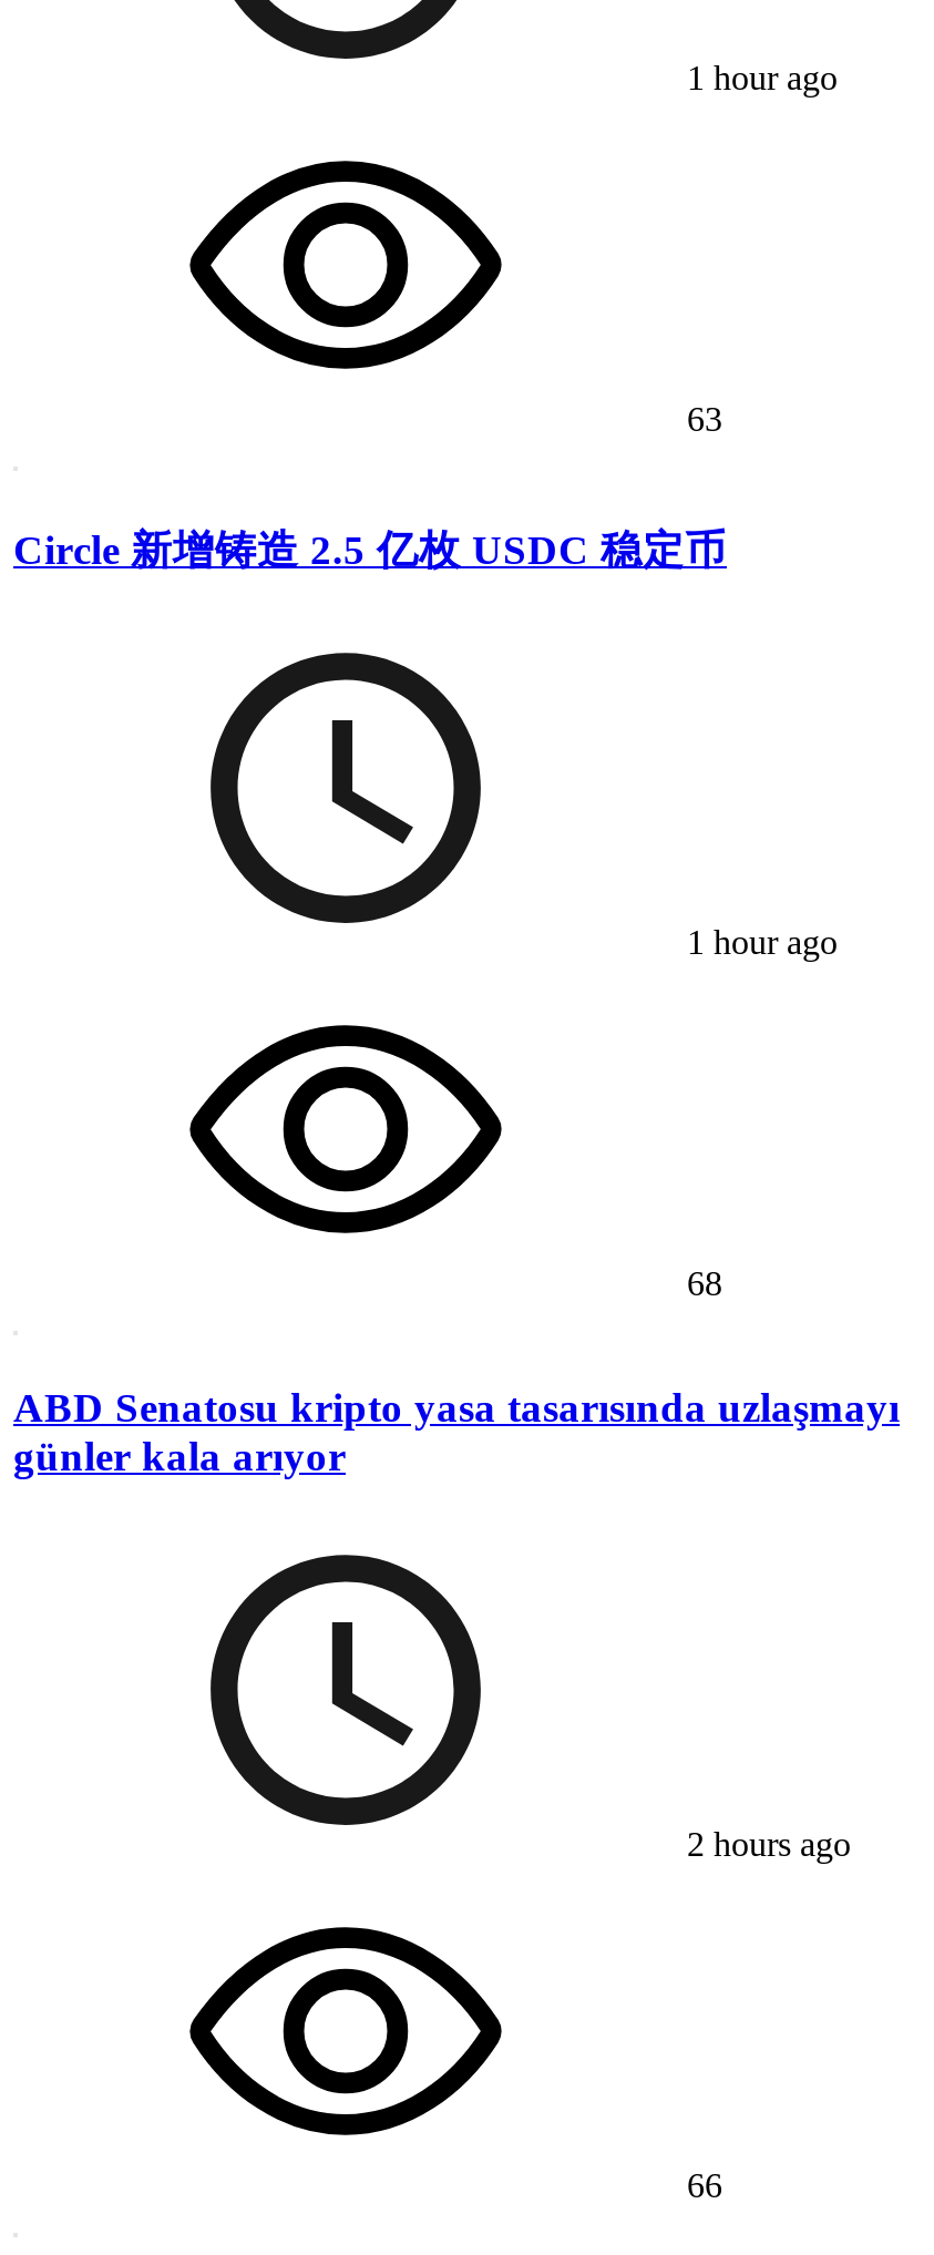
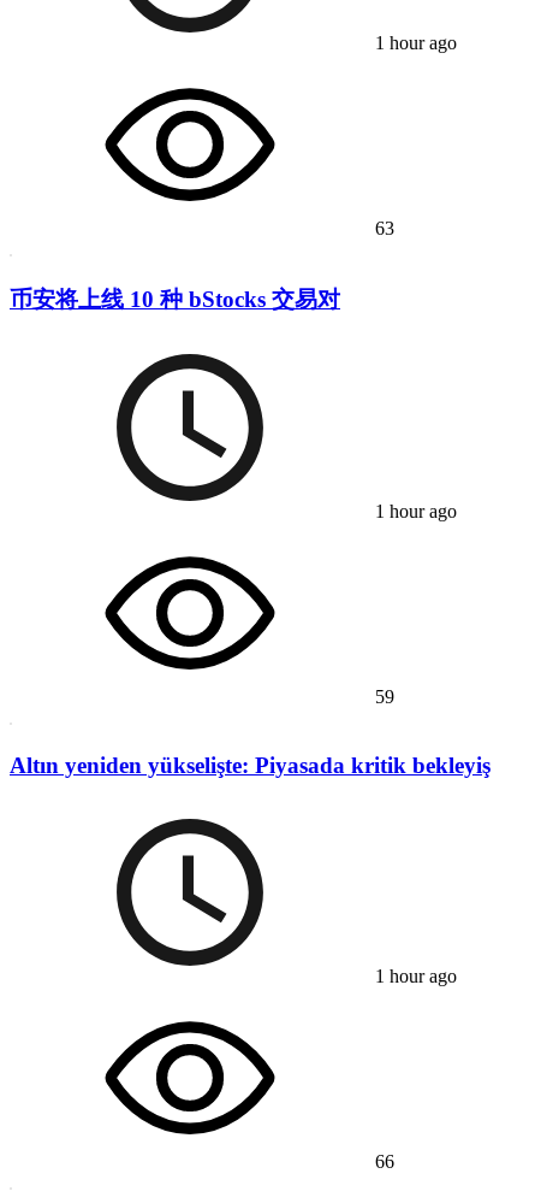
[13,527,727,573] Circle 新增铸造 2.5 亿枚 USDC 稳定币 -> [10,286,340,311] 币安将上线 10 种 bStocks 交易对
[678,1264,722,1302] 68 -> [370,687,394,707] 59
[13,1385,900,1481] ABD Senatosu kripto yasa tasarısında uzlaşmayı | günler kala arıyor -> [10,753,491,778] Altın yeniden yükselişte: Piyasada kritik bekleyiş
[678,1826,851,1863] 2 hours ago -> [370,966,457,986] 1 hour ago

